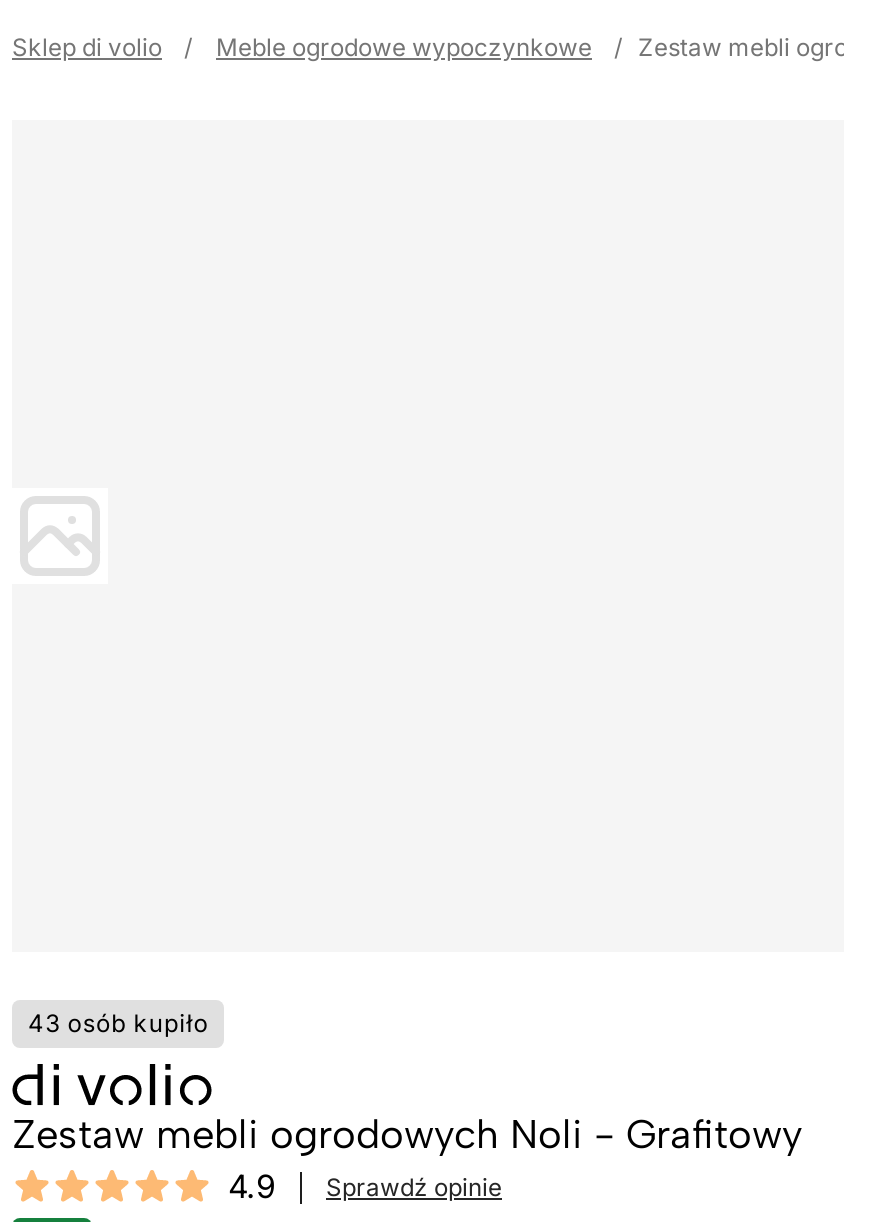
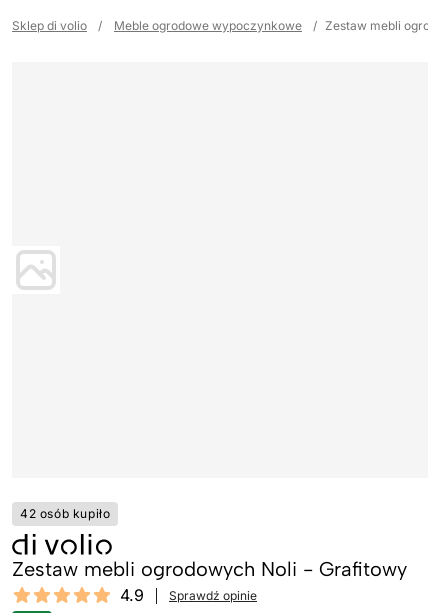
[28,1008,209,1038] 43 osób kupiło -> [20,506,110,521] 42 osób kupiło

